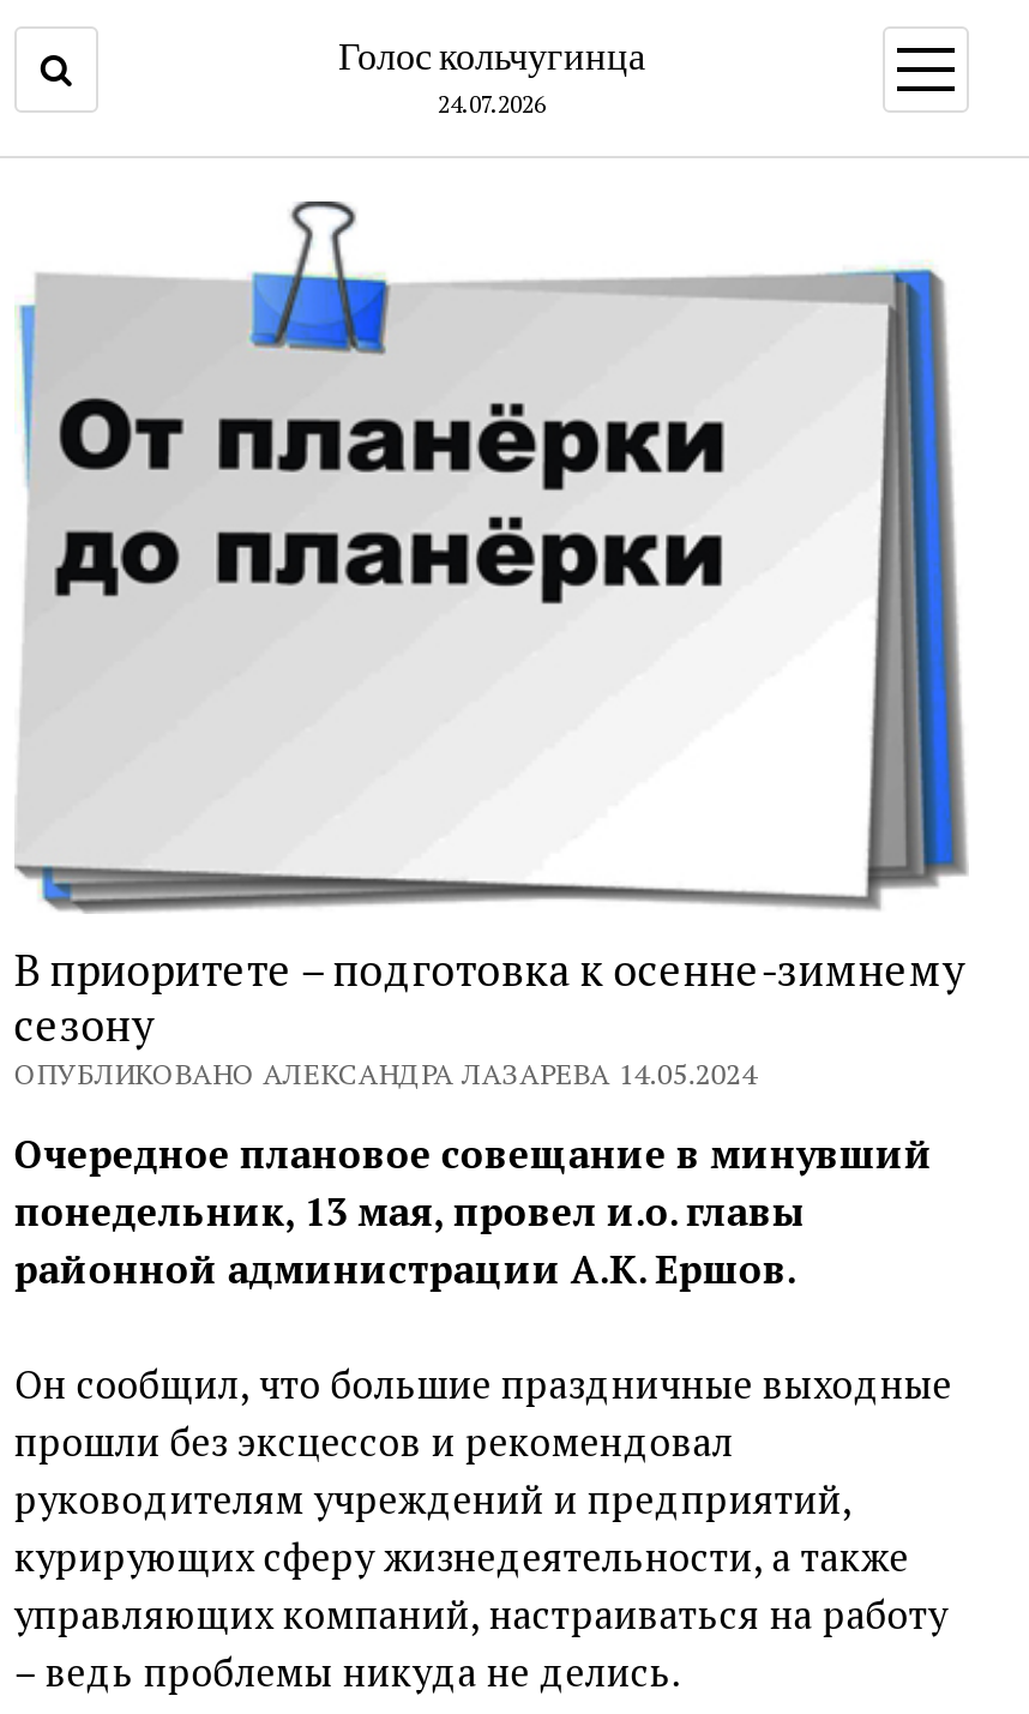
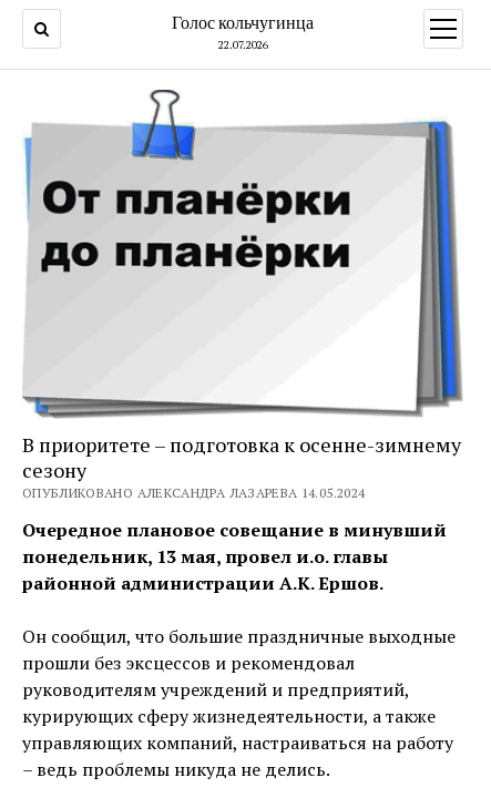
[438,89,546,120] 24.07.2026 -> [218,38,268,52] 22.07.2026

